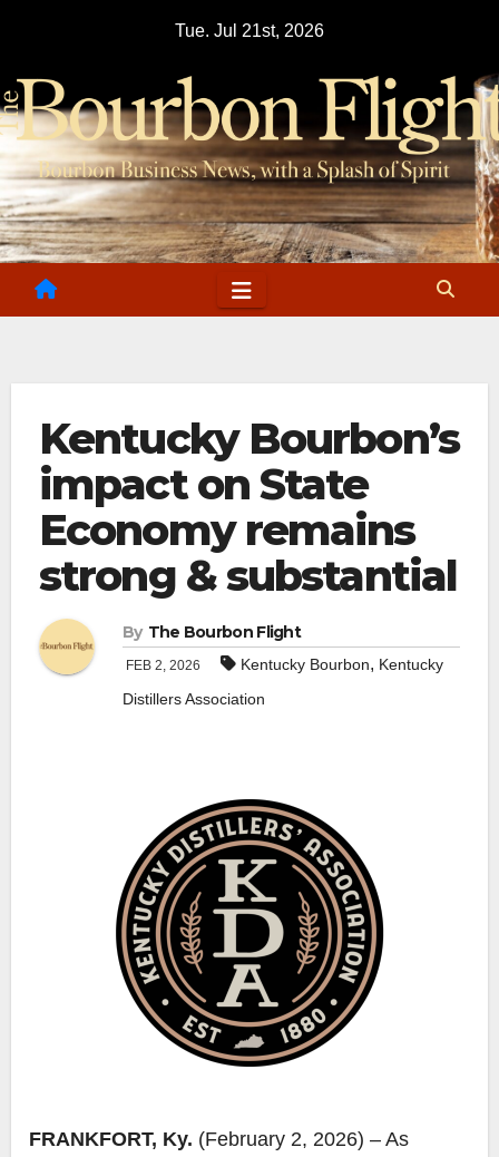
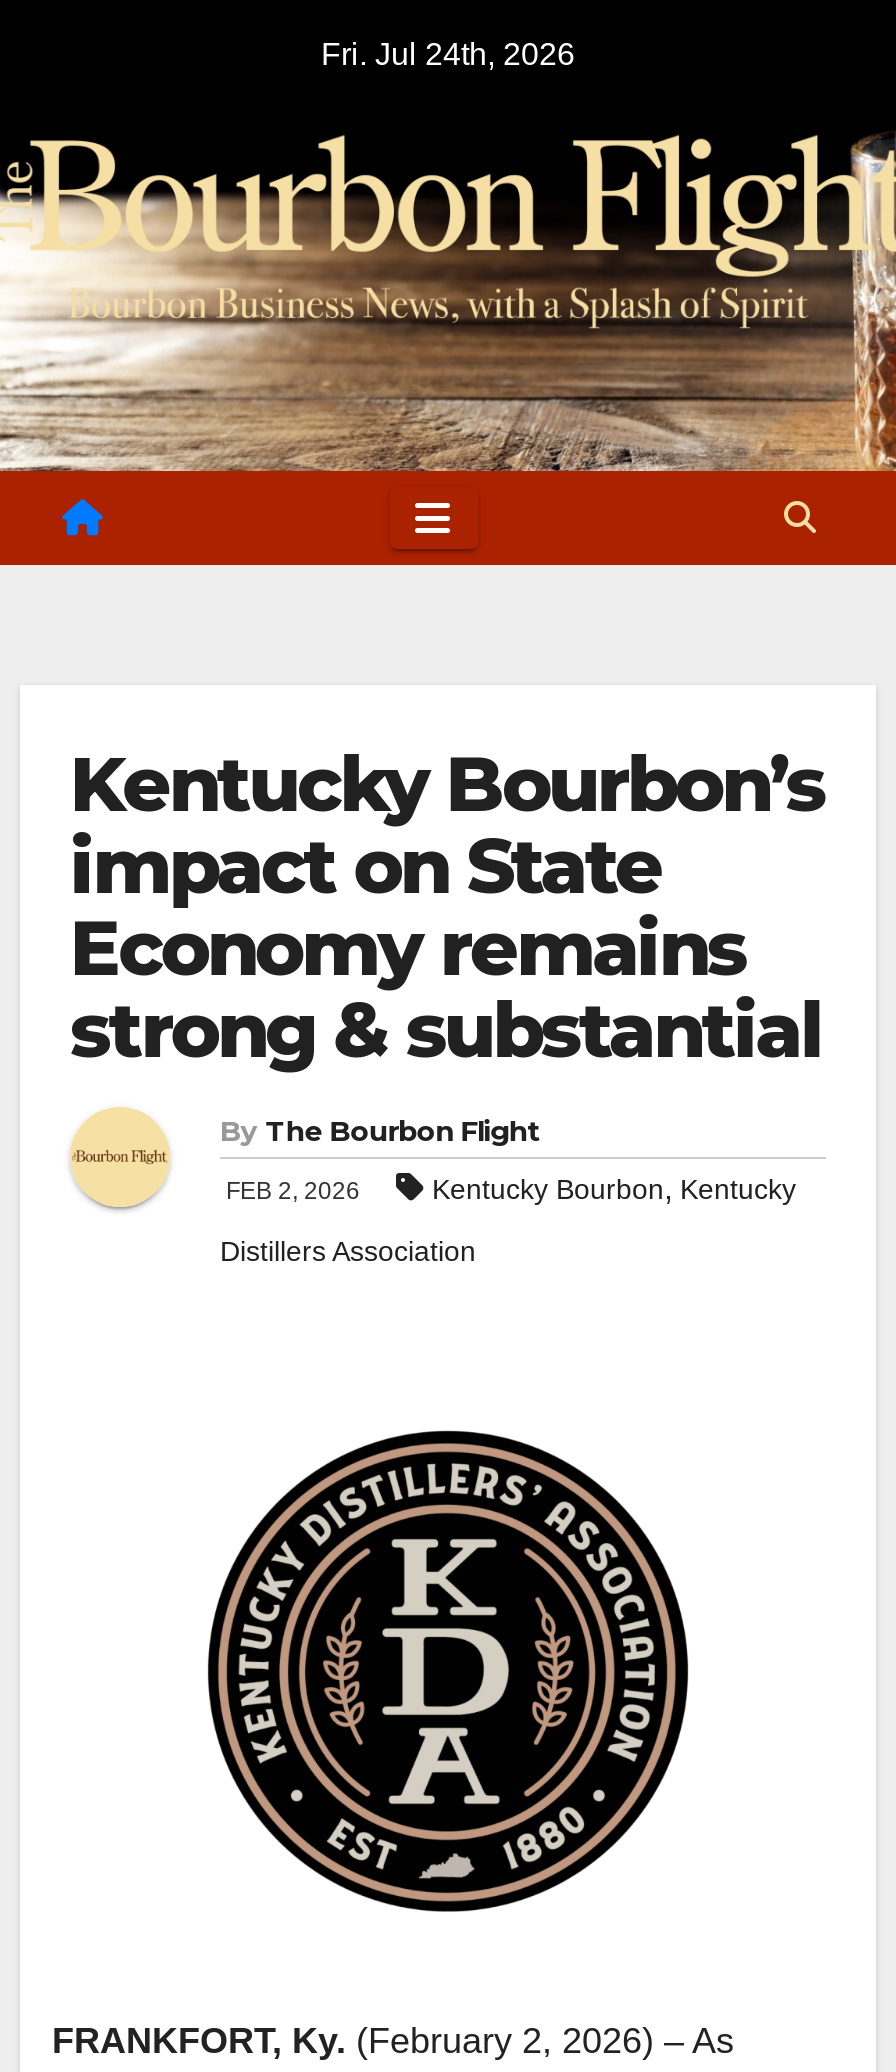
[175,21,324,40] Tue. Jul 21st, 2026 -> [321,37,575,71] Fri. Jul 24th, 2026

